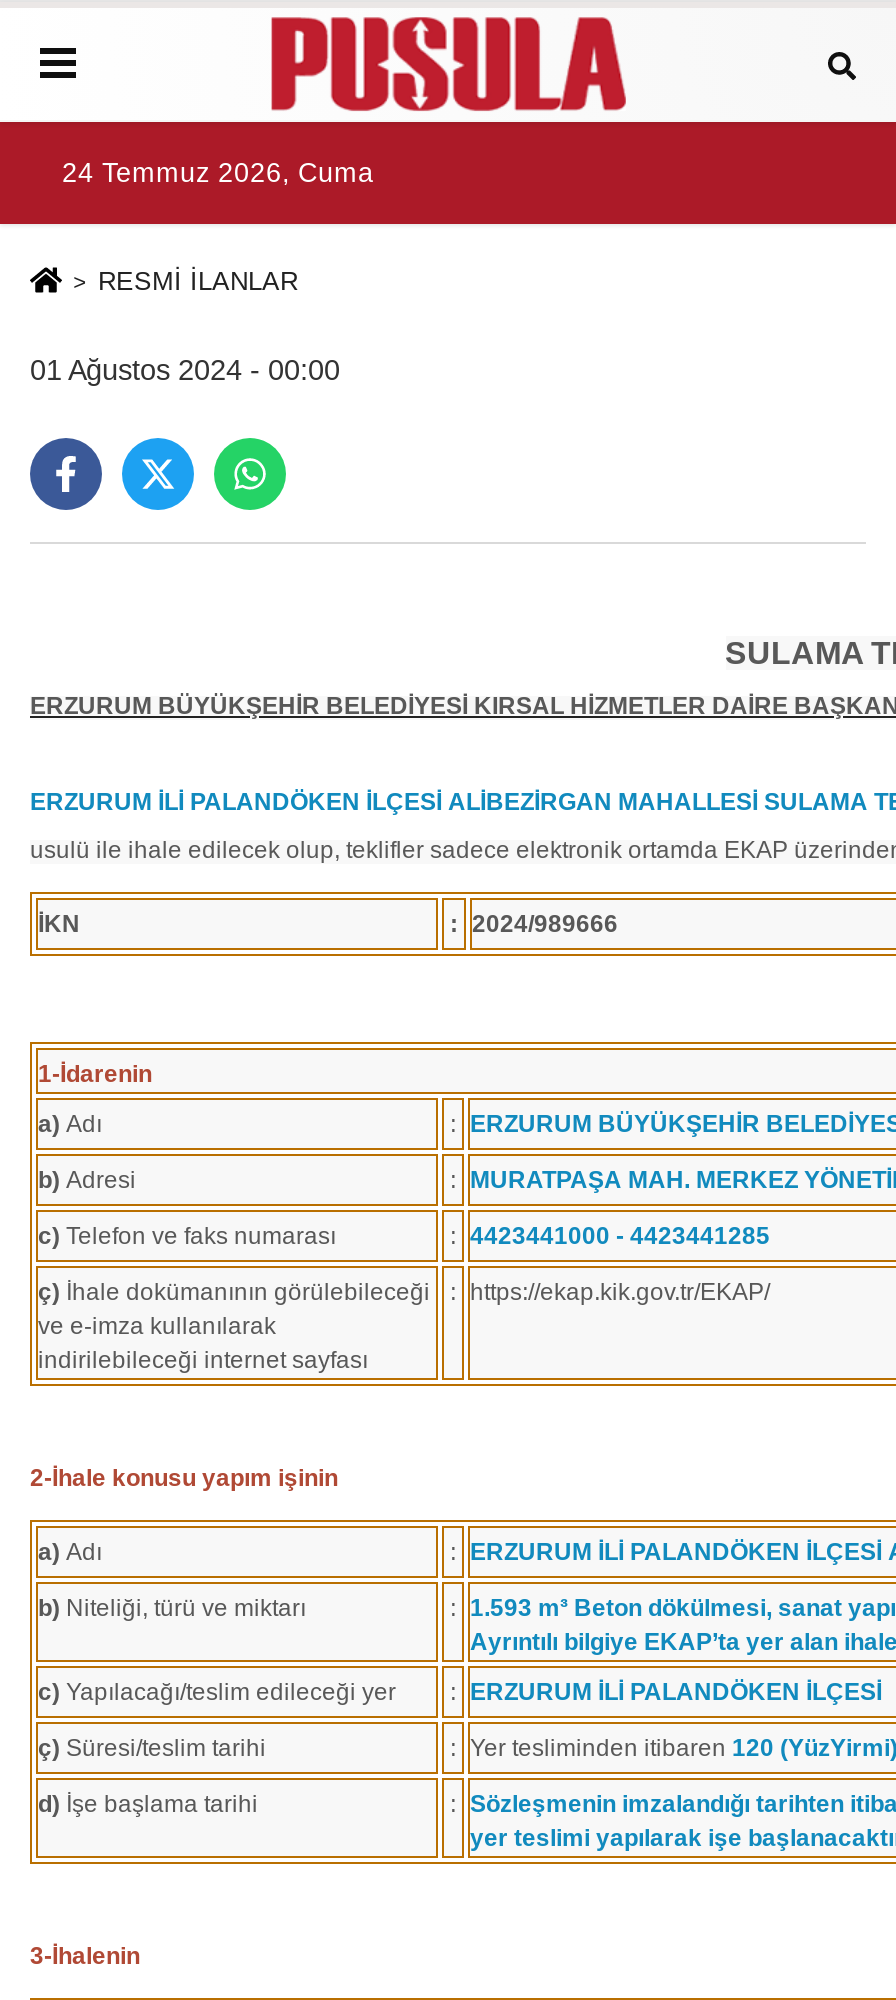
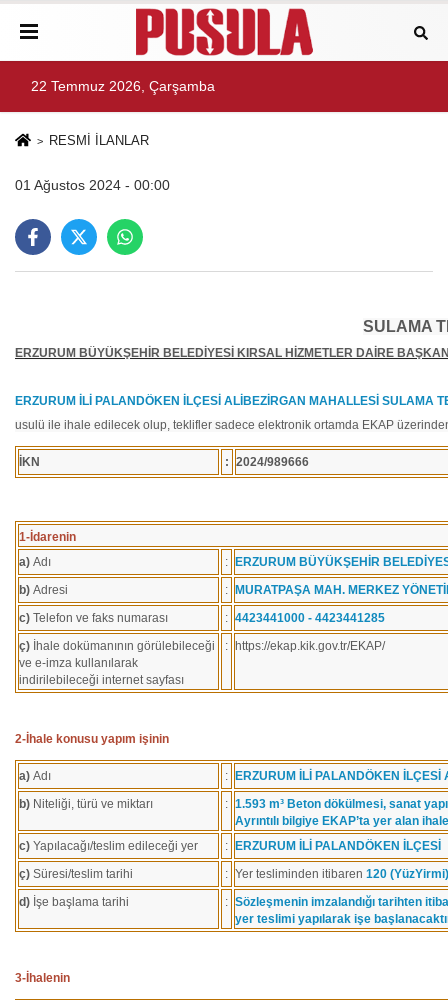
[62,158,374,188] 24 Temmuz 2026, Cuma -> [31,79,215,94] 22 Temmuz 2026, Çarşamba

